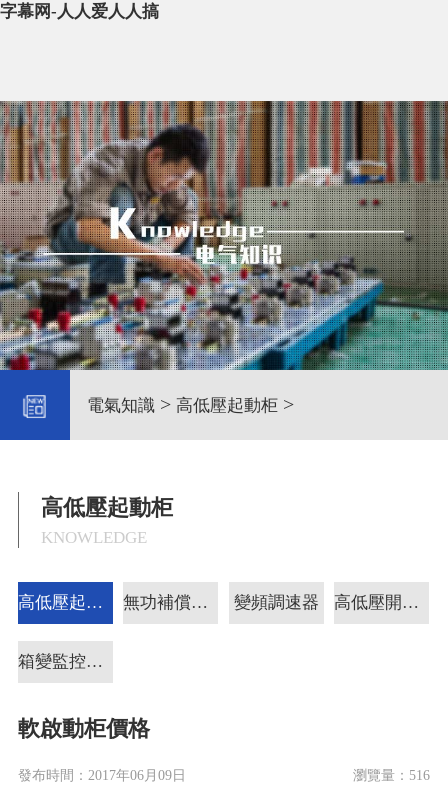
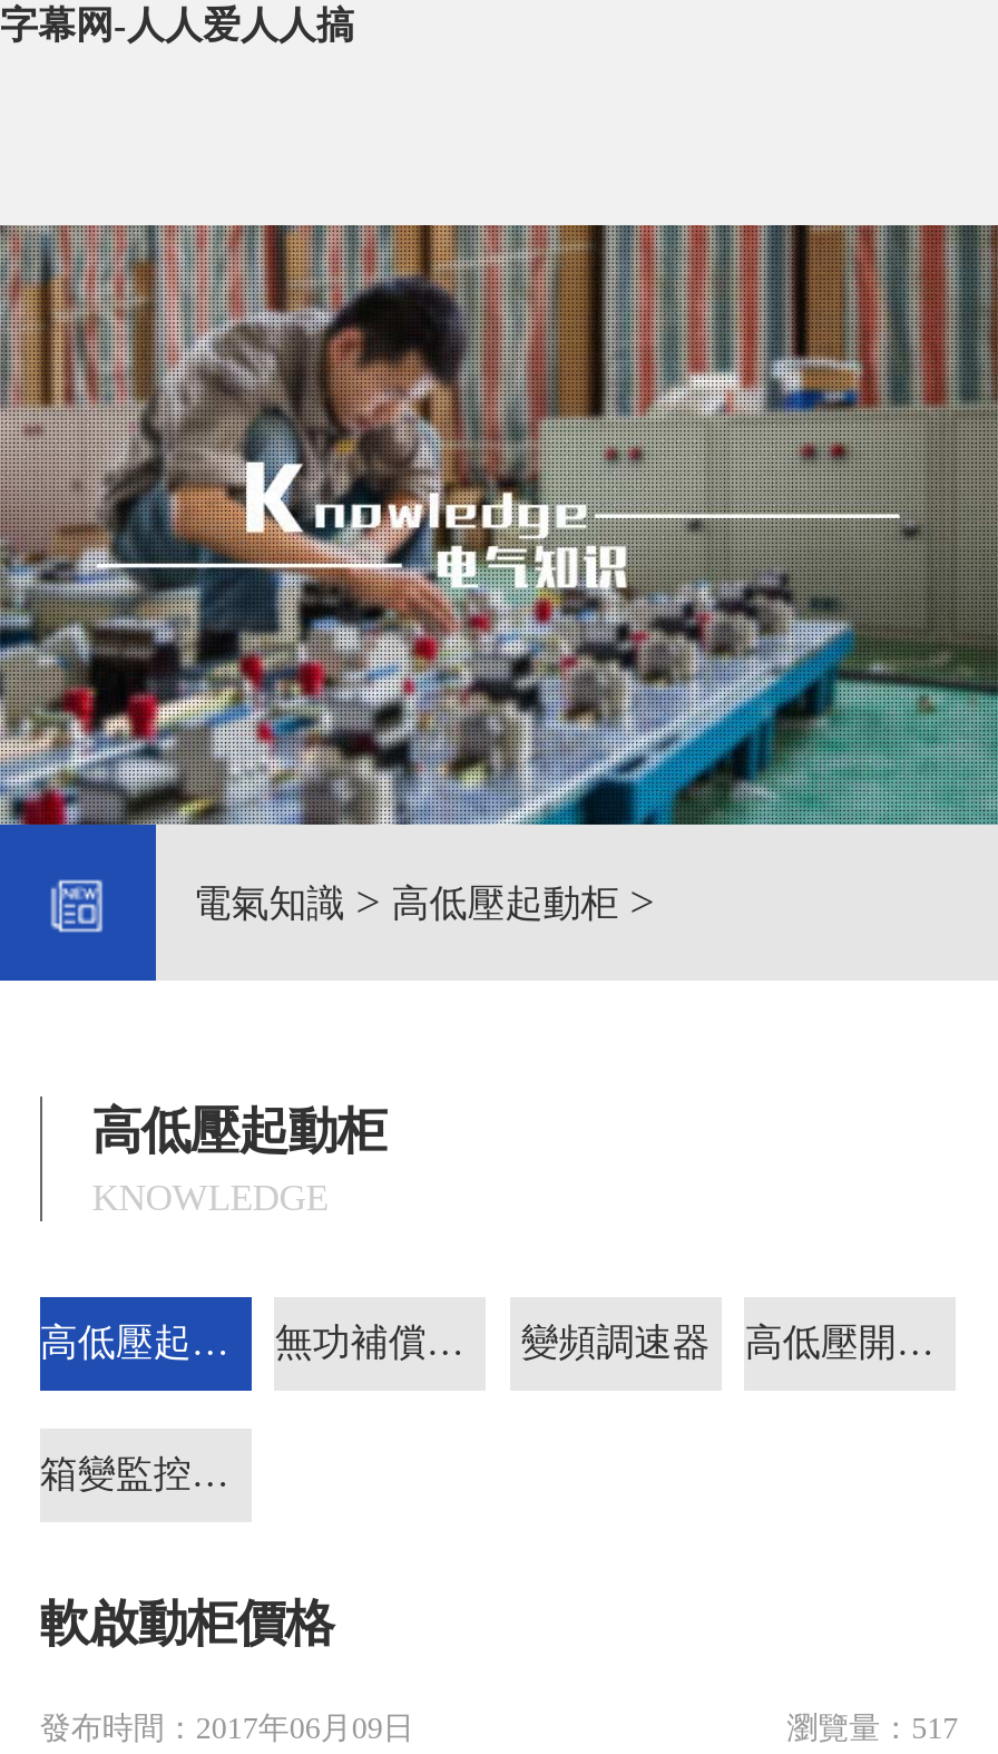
[353,768,430,783] 瀏覽量：516 -> [787,1711,958,1745] 瀏覽量：517

